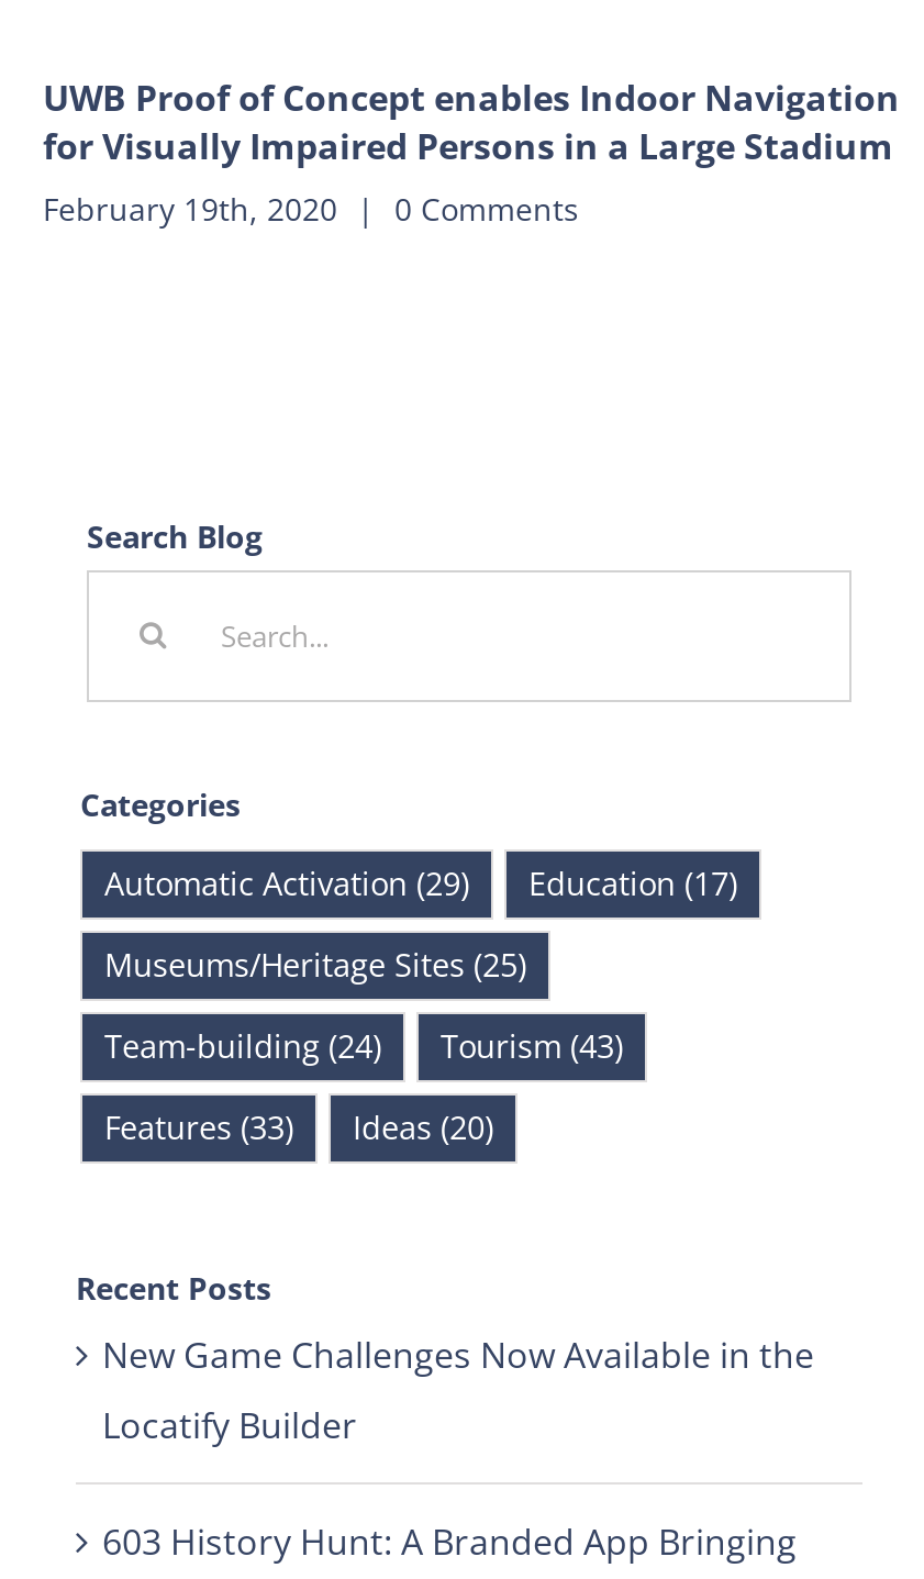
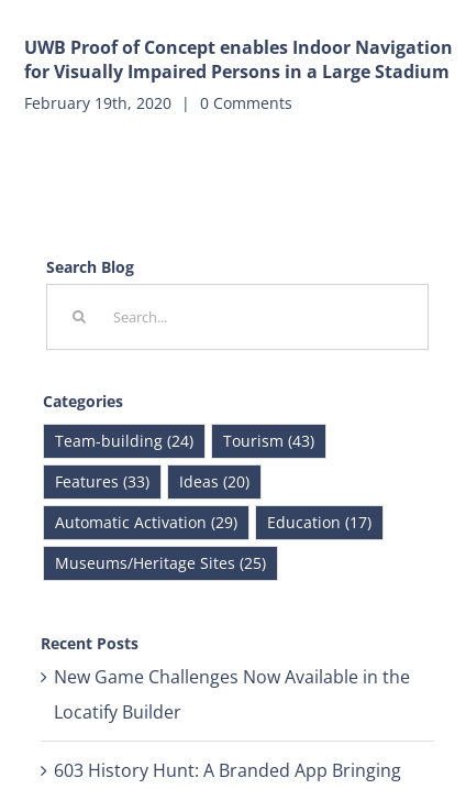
moved [104,862,737,985] -> [55,511,371,573]: Automatic Activation (29) | Education (17) | Museums/Heritage Sites (25)
moved [104,1024,623,1147] -> [55,430,314,491]: Team-building (24) | Tourism (43) | Features (33) | Ideas (20)

